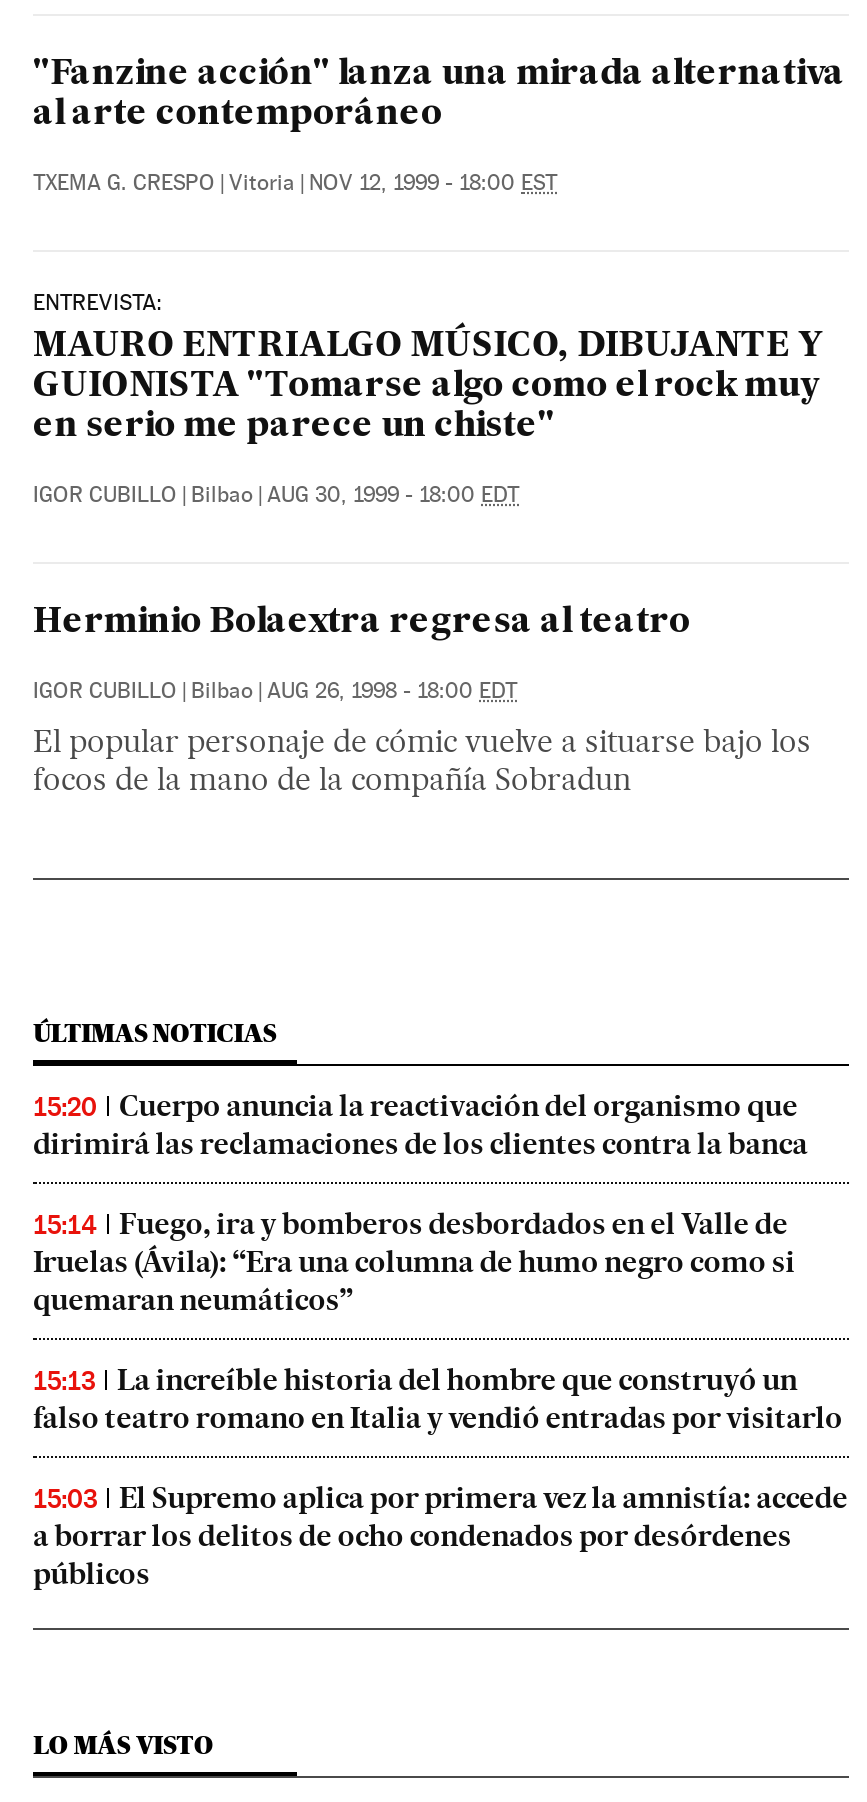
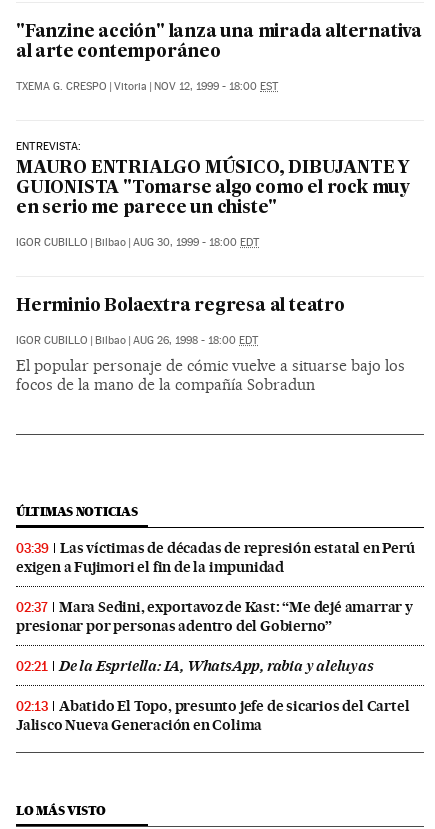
[33,1088,808,1162] 15:20 | Cuerpo anuncia la reactivación del organismo que | dirimirá las reclamaciones de los clientes contra la banca -> [16,539,415,576] 03:39 | Las víctimas de décadas de represión estatal en Perú | exigen a Fujimori el fin de la impunidad
[33,1206,795,1318] 15:14 | Fuego, ira y bomberos desbordados en el Valle de | Iruelas (Ávila): “Era una columna de humo negro como si | quemaran neumáticos” -> [16,598,413,635] 02:37 | Mara Sedini, exportavoz de Kast: “Me dejé amarrar y | presionar por personas adentro del Gobierno”
[33,1362,843,1436] 15:13 | La increíble historia del hombre que construyó un | falso teatro romano en Italia y vendió entradas por visitarlo -> [16,657,374,675] 02:21 | De la Espriella: IA, WhatsApp, rabia y aleluyas
[33,1480,848,1592] 15:03 | El Supremo aplica por primera vez la amnistía: accede | a borrar los delitos de ocho condenados por desórdenes | públicos -> [16,697,409,734] 02:13 | Abatido El Topo, presunto jefe de sicarios del Cartel | Jalisco Nueva Generación en Colima

